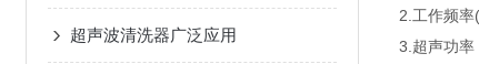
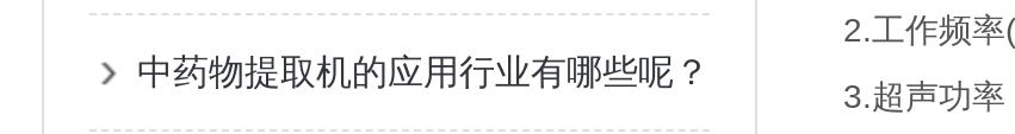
[70,25,237,44] 超声波清洗器广泛应用 -> [137,51,710,91] 中药物提取机的应用行业有哪些呢？

